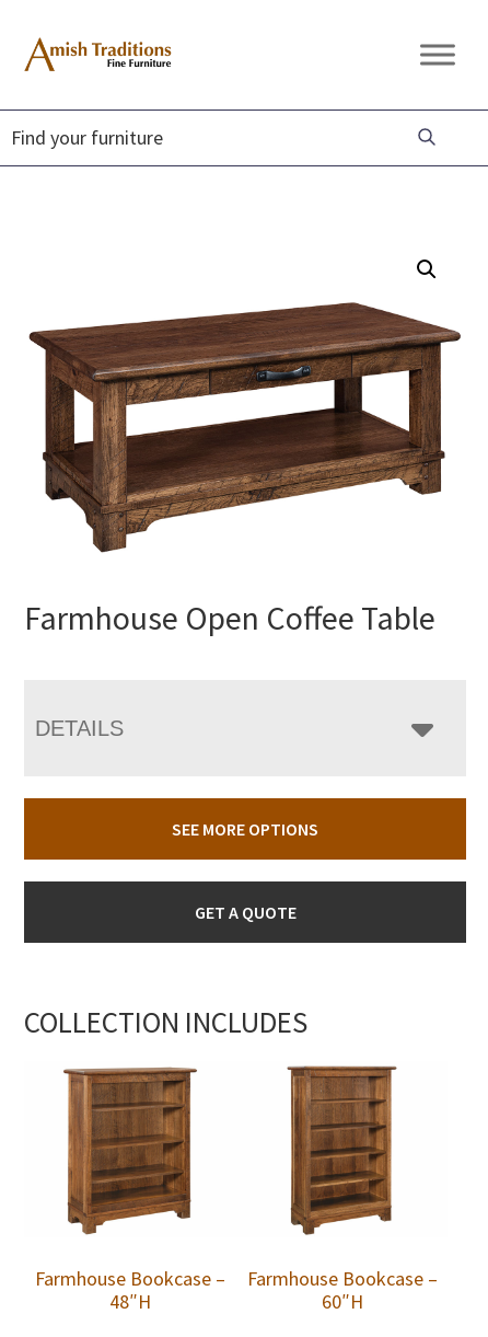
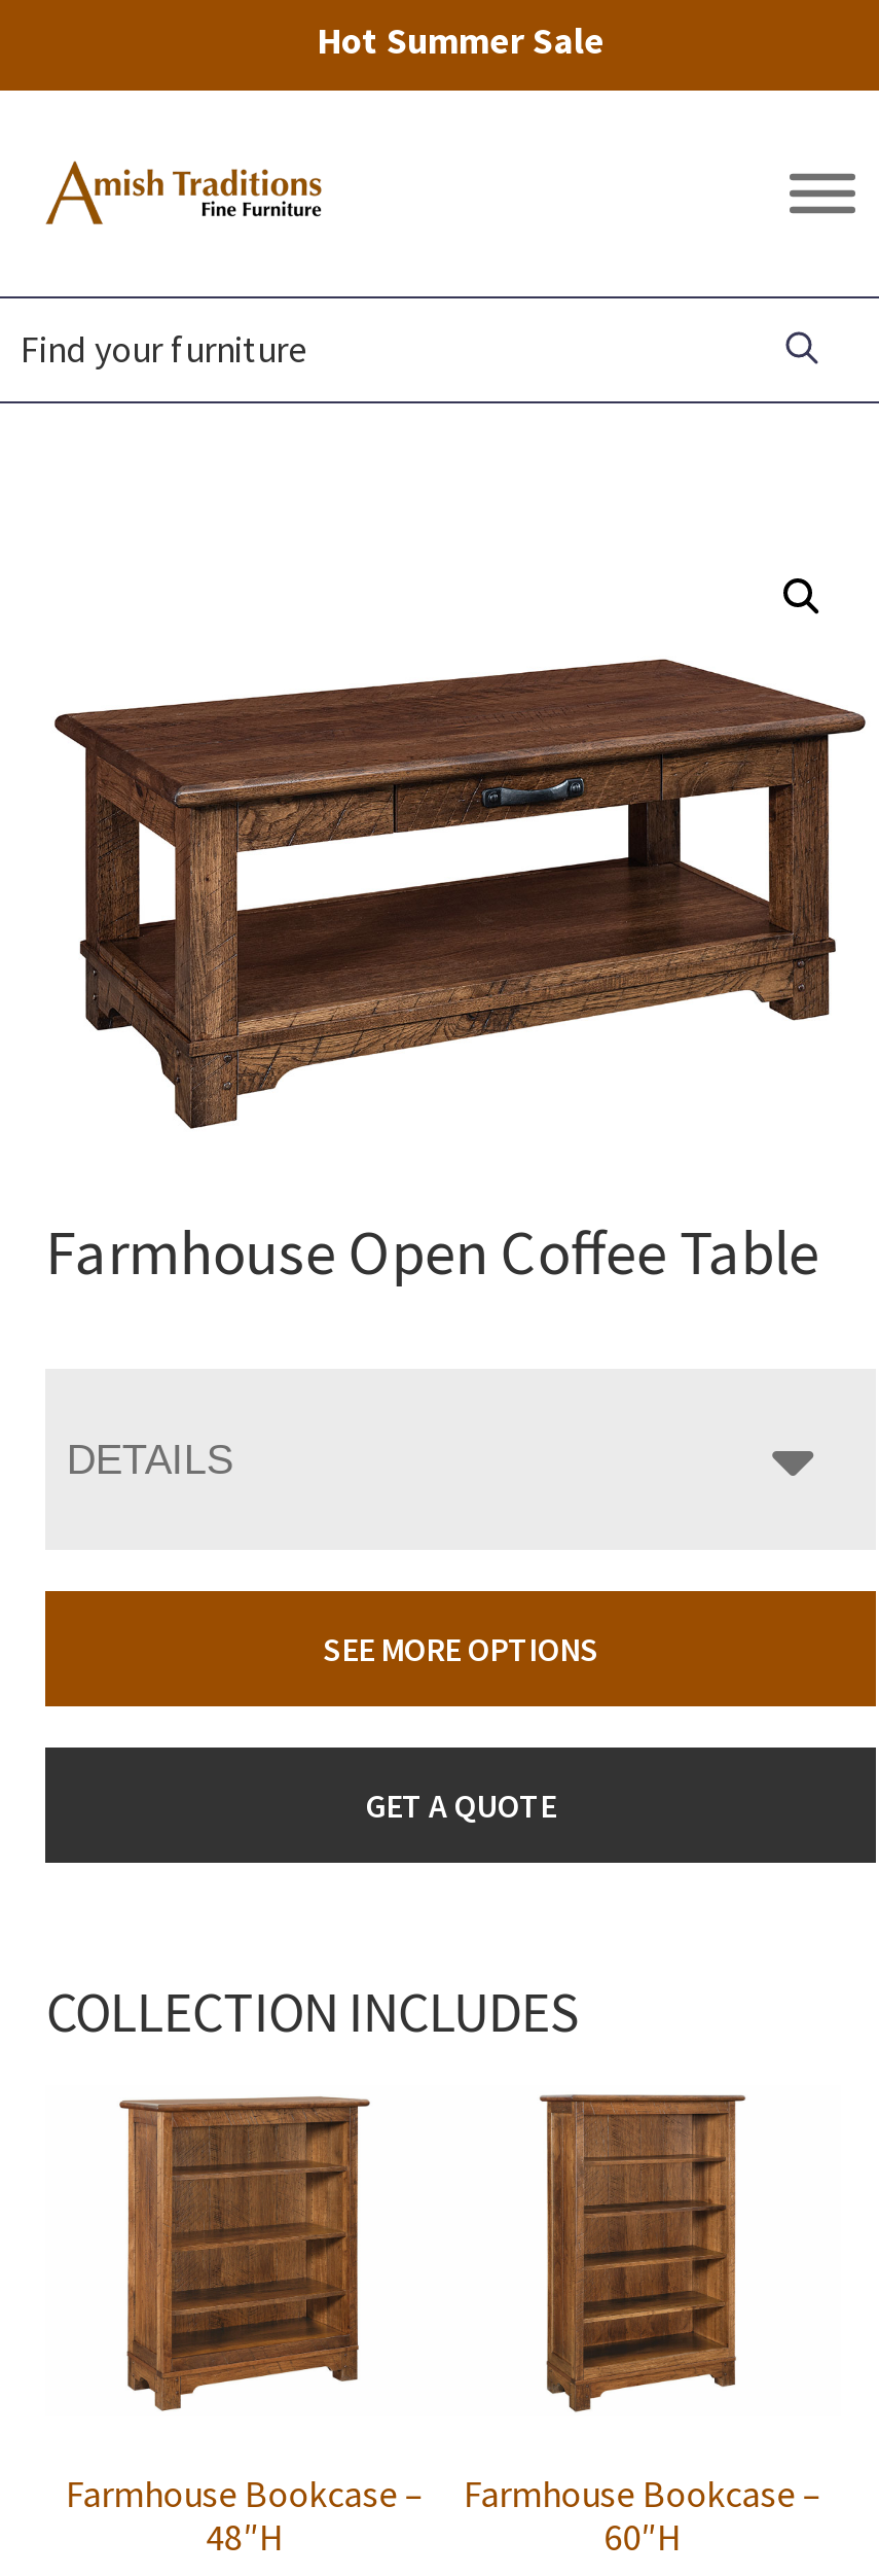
none -> [317,16,605,64] Hot Summer Sale

